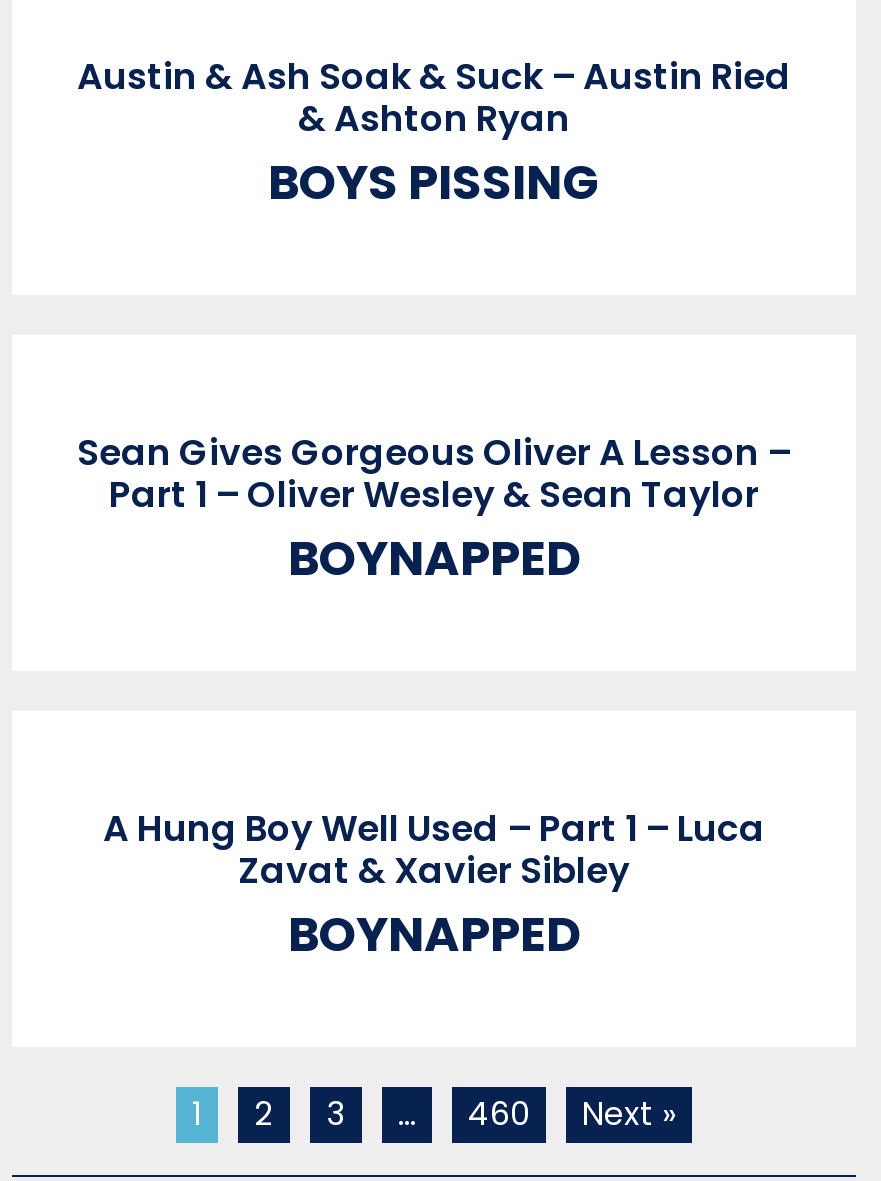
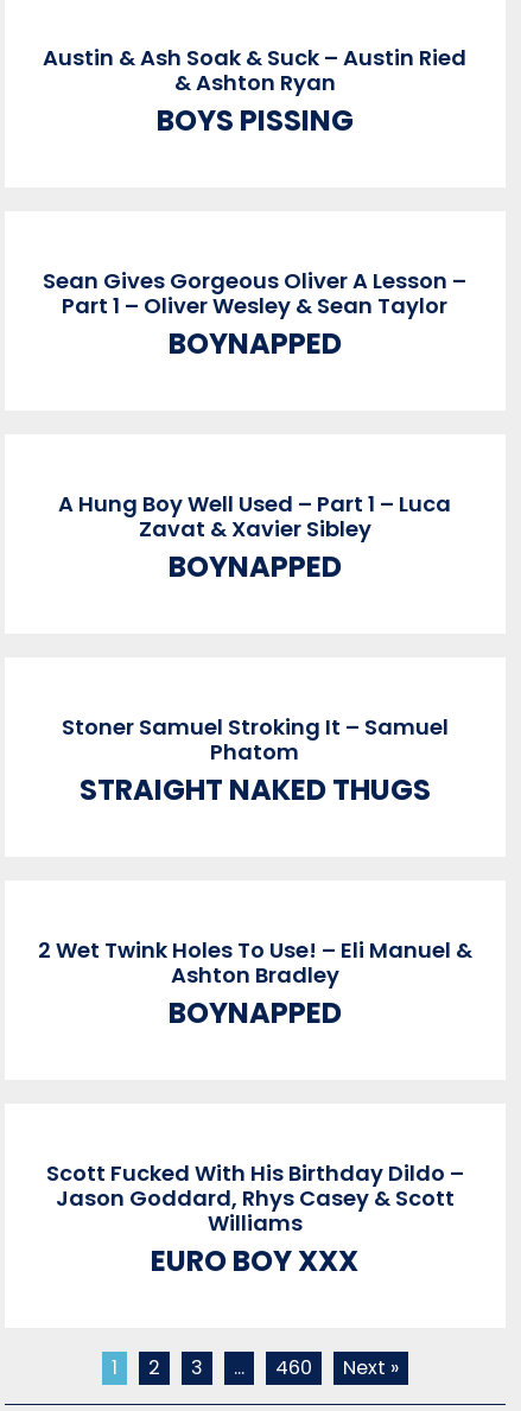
none -> [38,935,472,1033] 2 Wet Twink Holes To Use! – Eli Manuel & | Ashton Bradley | BOYNAPPED
none -> [46,1158,464,1281] Scott Fucked With His Birthday Dildo – | Jason Goddard, Rhys Casey & Scott | Williams | EURO BOY XXX
none -> [62,712,449,810] Stoner Samuel Stroking It – Samuel | Phatom | STRAIGHT NAKED THUGS

